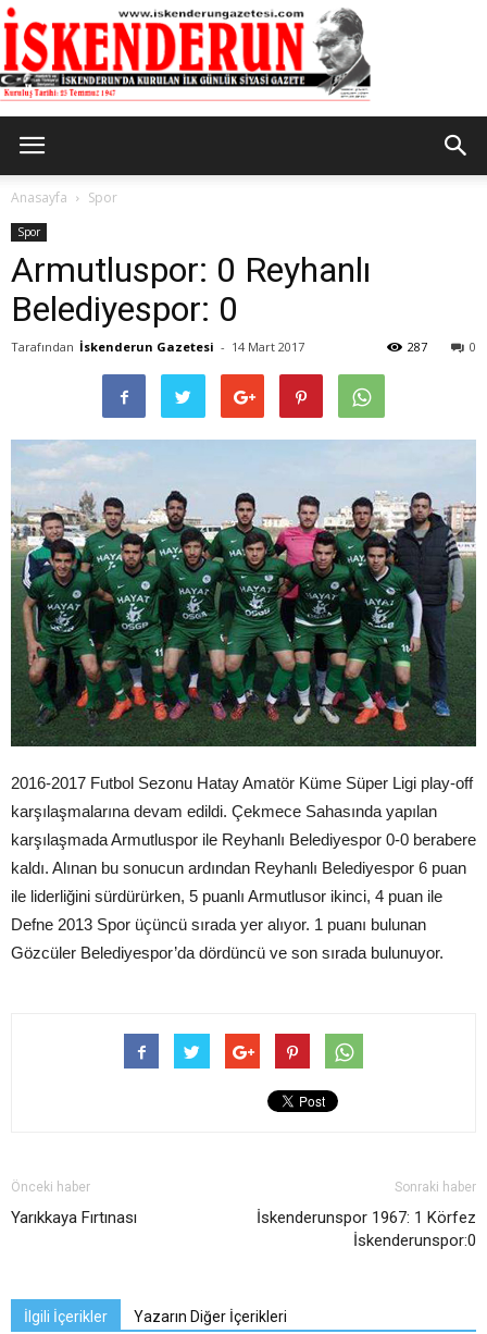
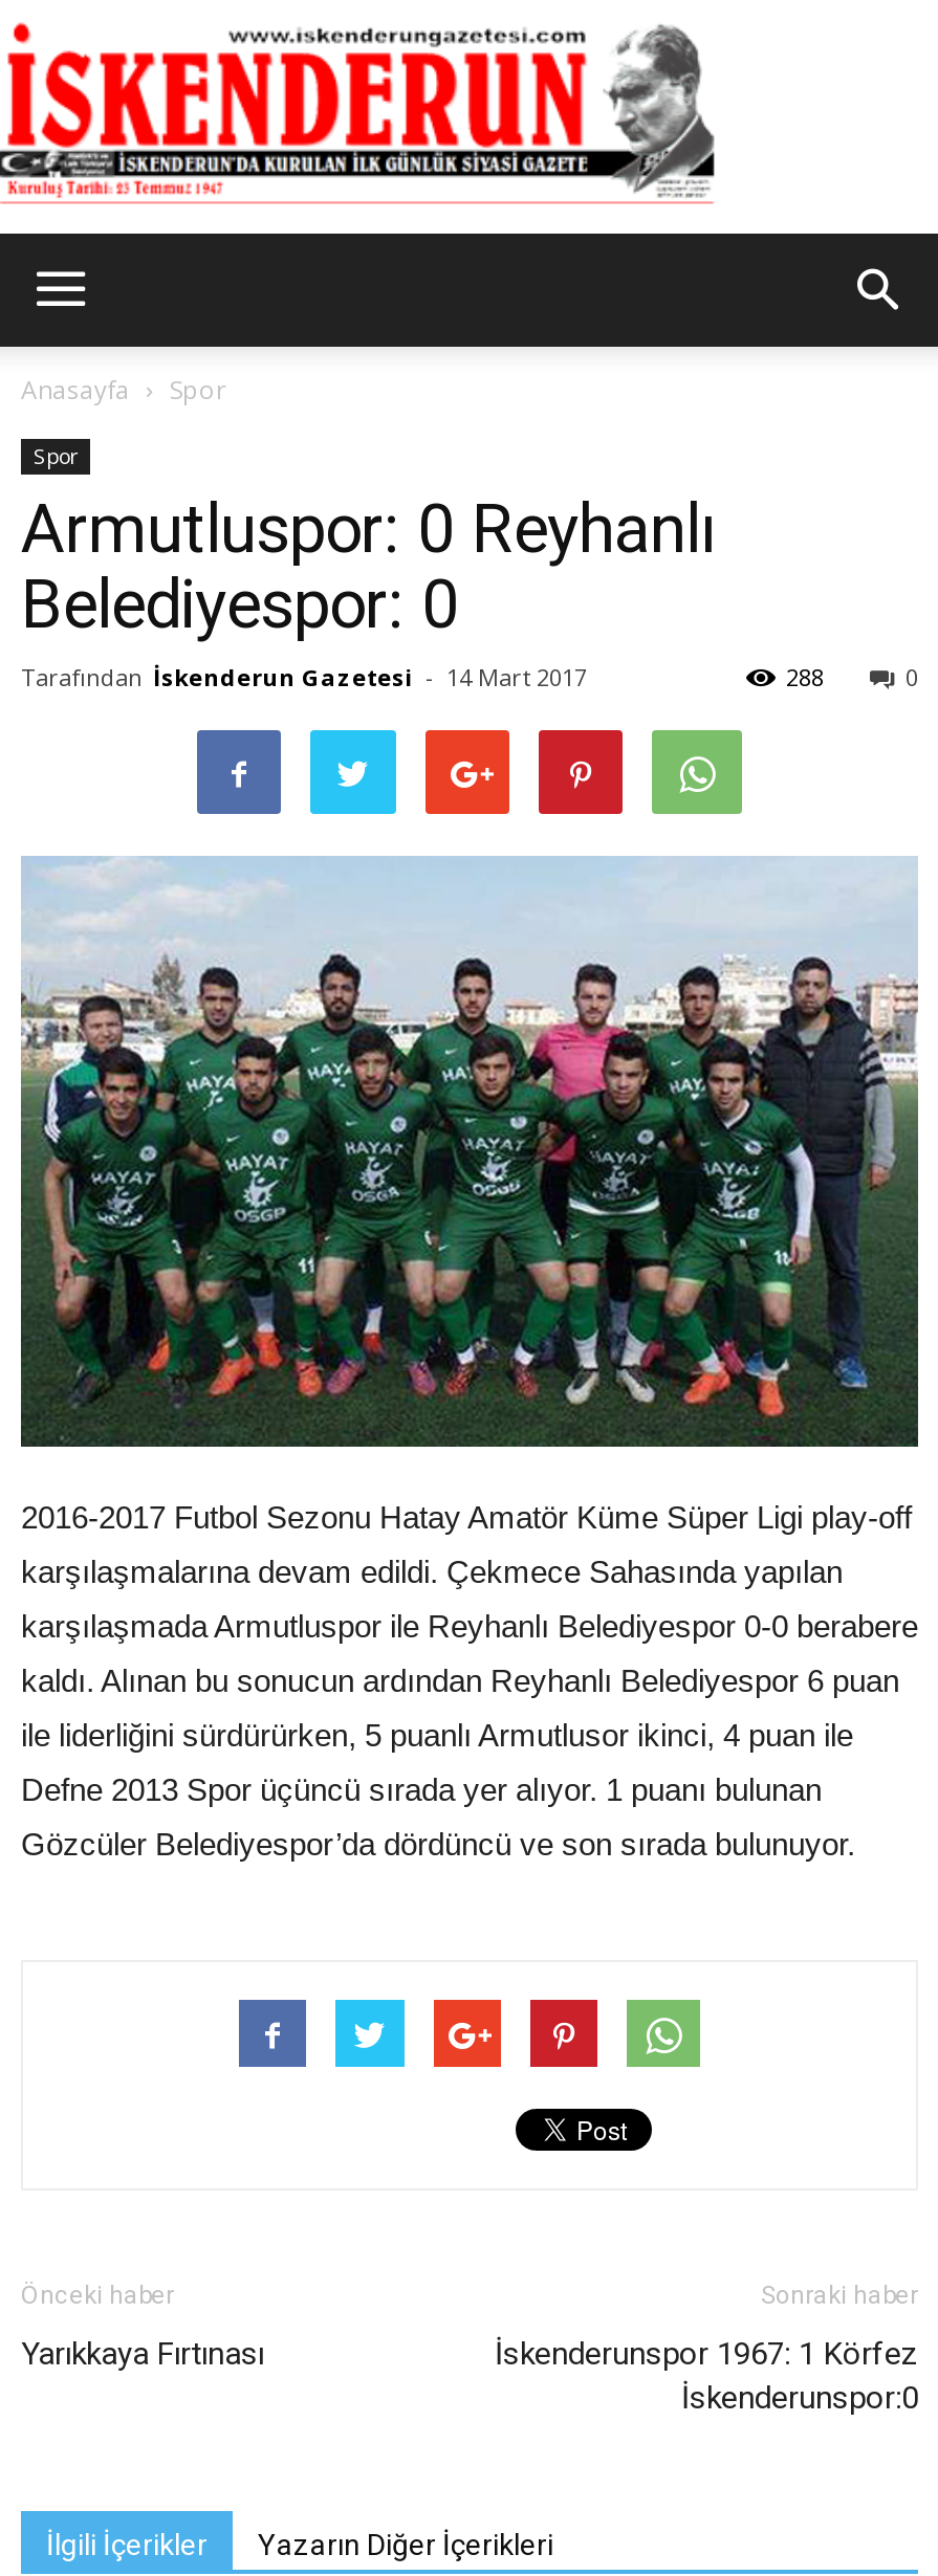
[408,339,427,355] 287 -> [786,661,824,693] 288

